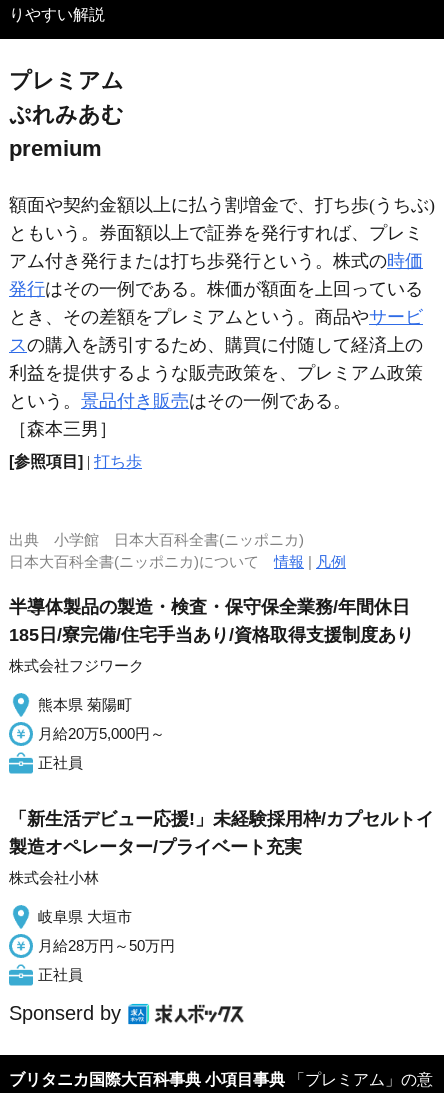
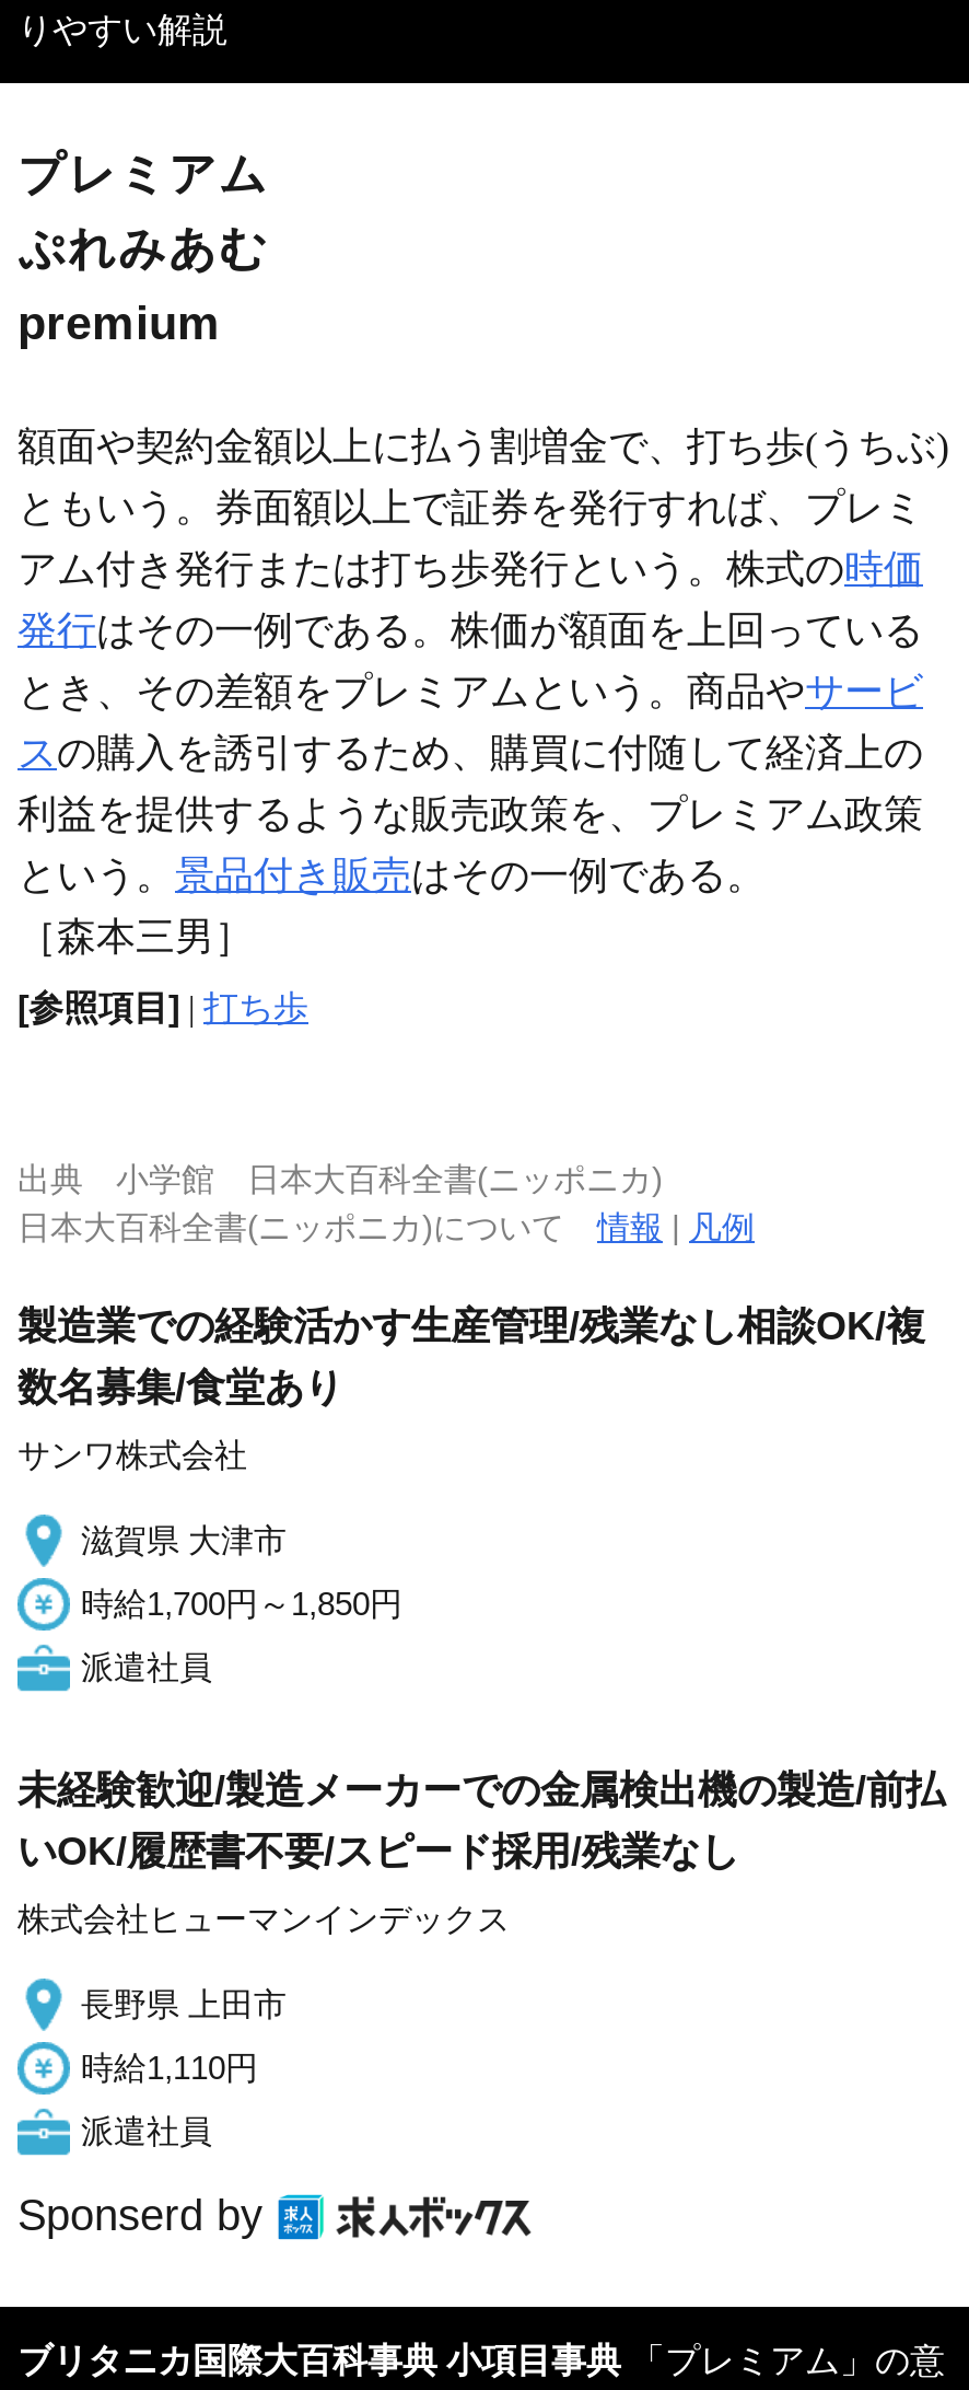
[9,597,414,645] 半導体製品の製造・検査・保守保全業務/年間休日 | 185日/寮完備/住宅手当あり/資格取得支援制度あり -> [17,1304,925,1409] 製造業での経験活かす生産管理/残業なし相談OK/複 | 数名募集/食堂あり
[9,657,144,674] 株式会社フジワーク -> [17,1436,247,1473] サンワ株式会社
[38,696,132,713] 熊本県 菊陽町 -> [81,1521,287,1558] 滋賀県 大津市
[38,725,165,742] 月給20万5,000円～ -> [81,1585,402,1622] 時給1,700円～1,850円
[38,754,83,771] 正社員 -> [81,1648,212,1685] 派遣社員
[9,809,434,857] 「新生活デビュー応援!」未経験採用枠/カプセルトイ | 製造オペレーター/プライベート充実 -> [17,1768,945,1873] 未経験歓迎/製造メーカーでの金属検出機の製造/前払 | いOK/履歴書不要/スピード採用/残業なし
[9,869,99,886] 株式会社小林 -> [17,1900,510,1937] 株式会社ヒューマンインデックス
[38,908,132,925] 岐阜県 大垣市 -> [81,1985,287,2022] 長野県 上田市
[38,937,175,954] 月給28万円～50万円 -> [81,2049,258,2086] 時給1,110円
[38,966,83,983] 正社員 -> [81,2112,212,2149] 派遣社員

